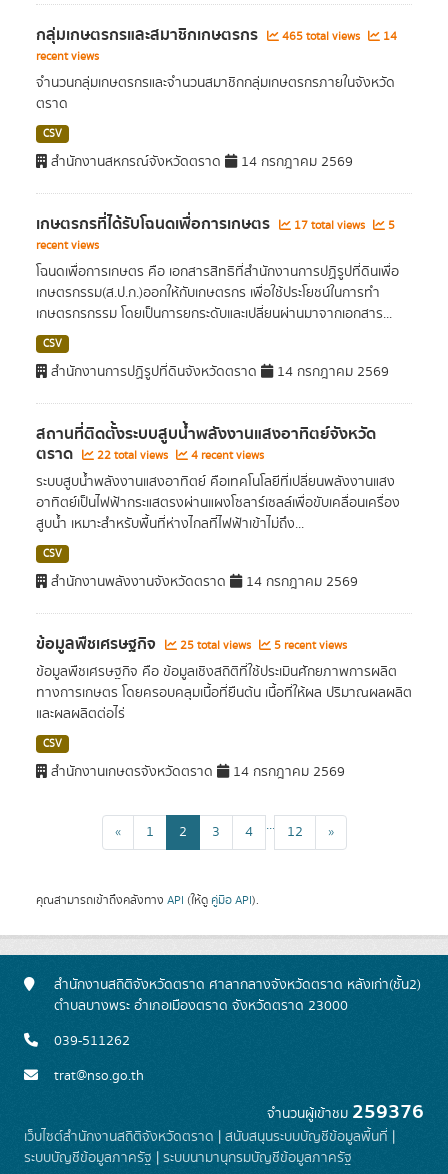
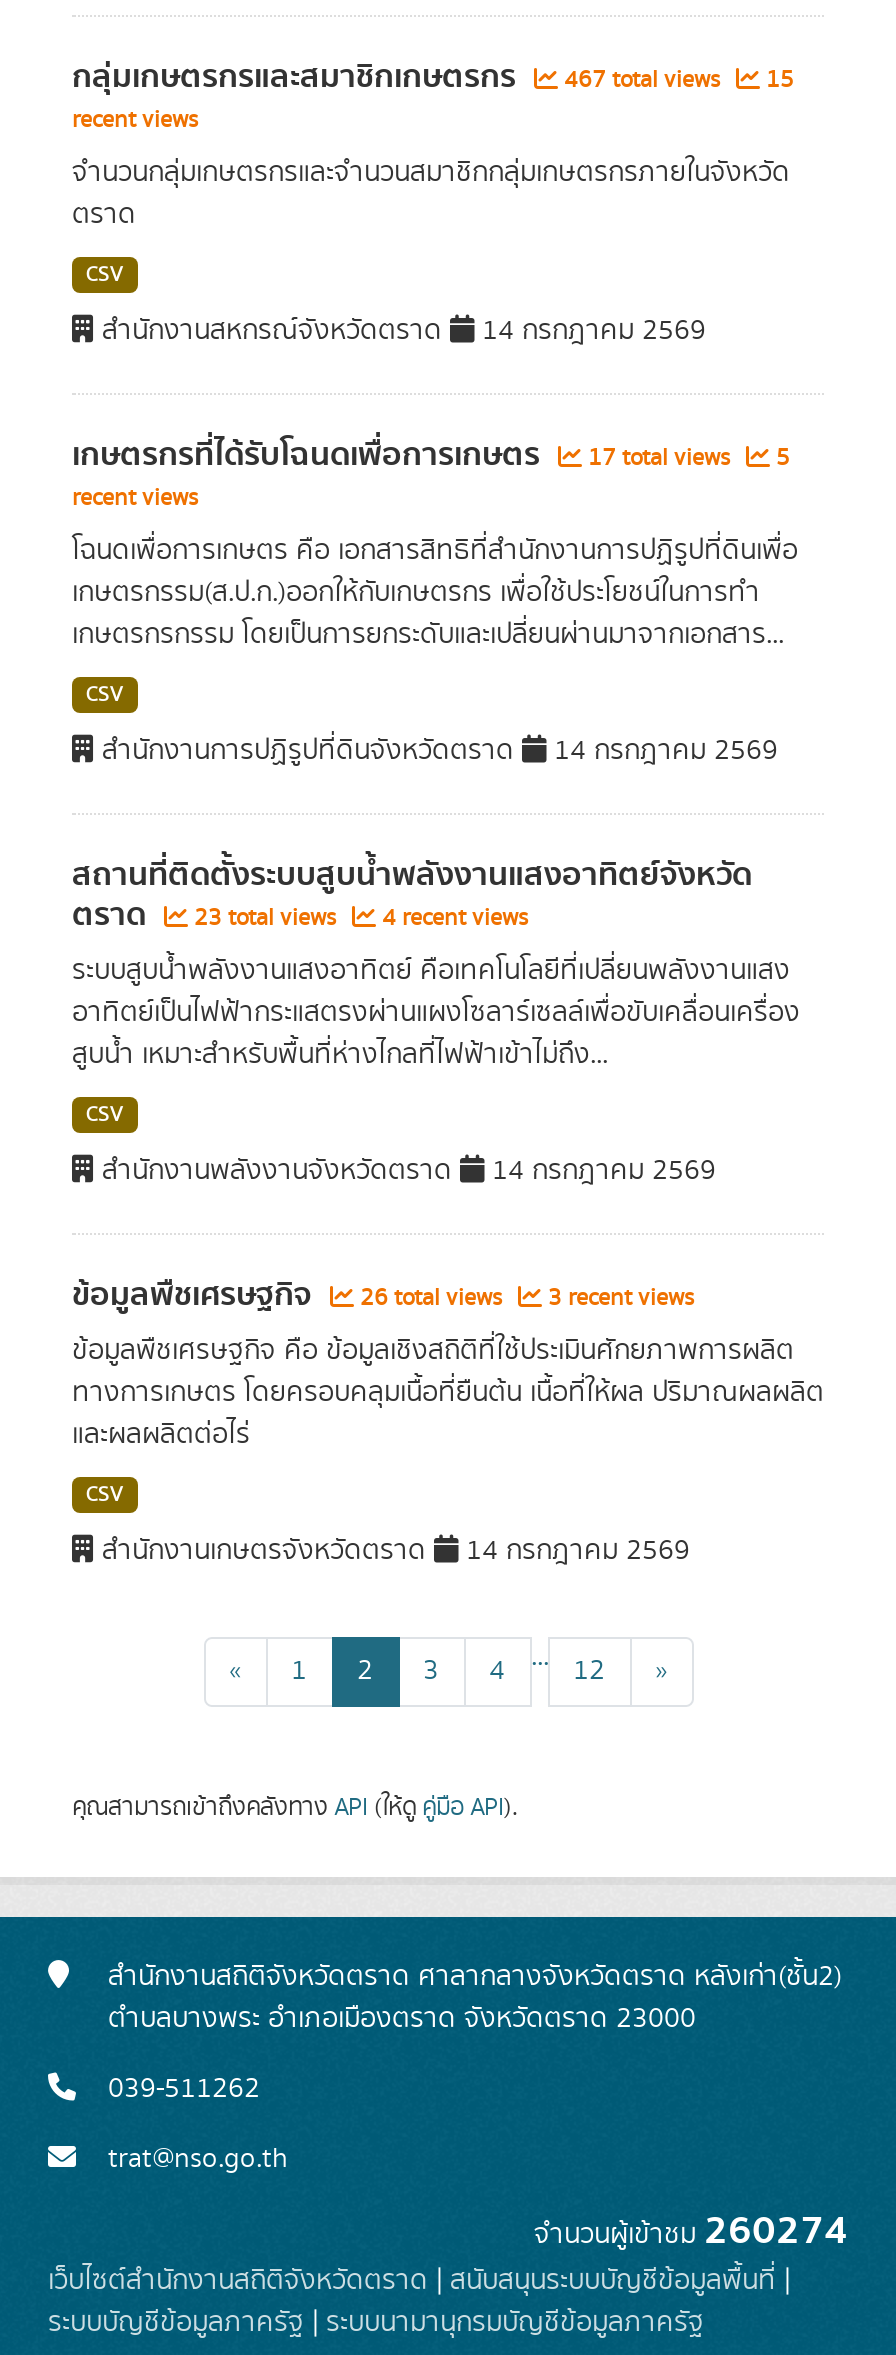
[279,28,363,45] 465 total views -> [558,63,726,97] 467 total views
[380,28,397,45] 14 -> [760,63,794,97] 15
[94,447,171,464] 22 total views -> [188,901,342,935] 23 total views
[177,637,254,654] 25 total views -> [354,1281,508,1315] 26 total views
[271,637,347,654] 5 recent views -> [542,1281,694,1315] 3 recent views
[267,1096,424,1128] จำนวนผู้เข้าชม259376 -> [534,2199,848,2263] จำนวนผู้เข้าชม260274

